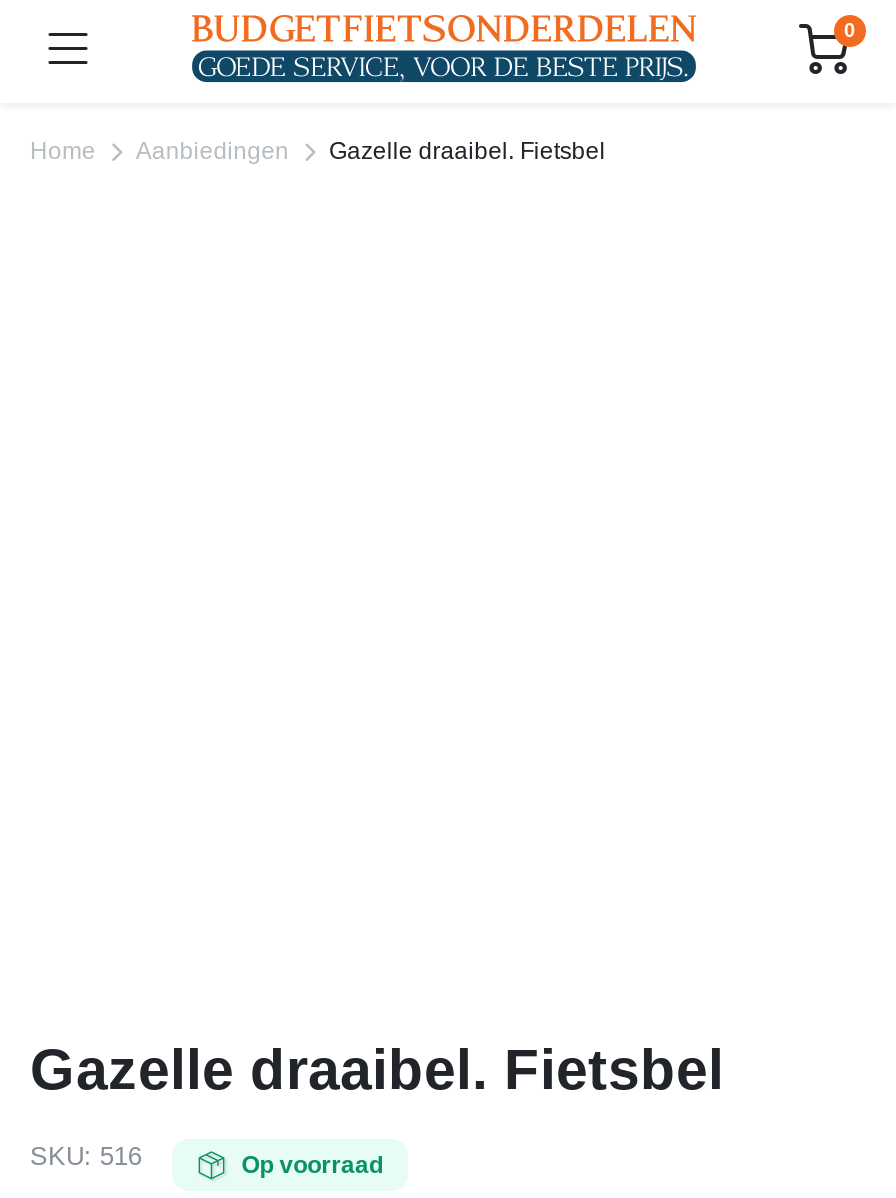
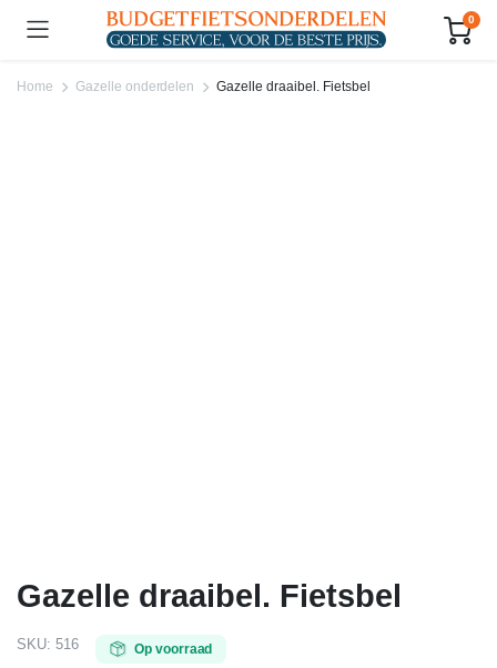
[136,137,289,165] Aanbiedingen -> [75,79,194,94] Gazelle onderdelen

